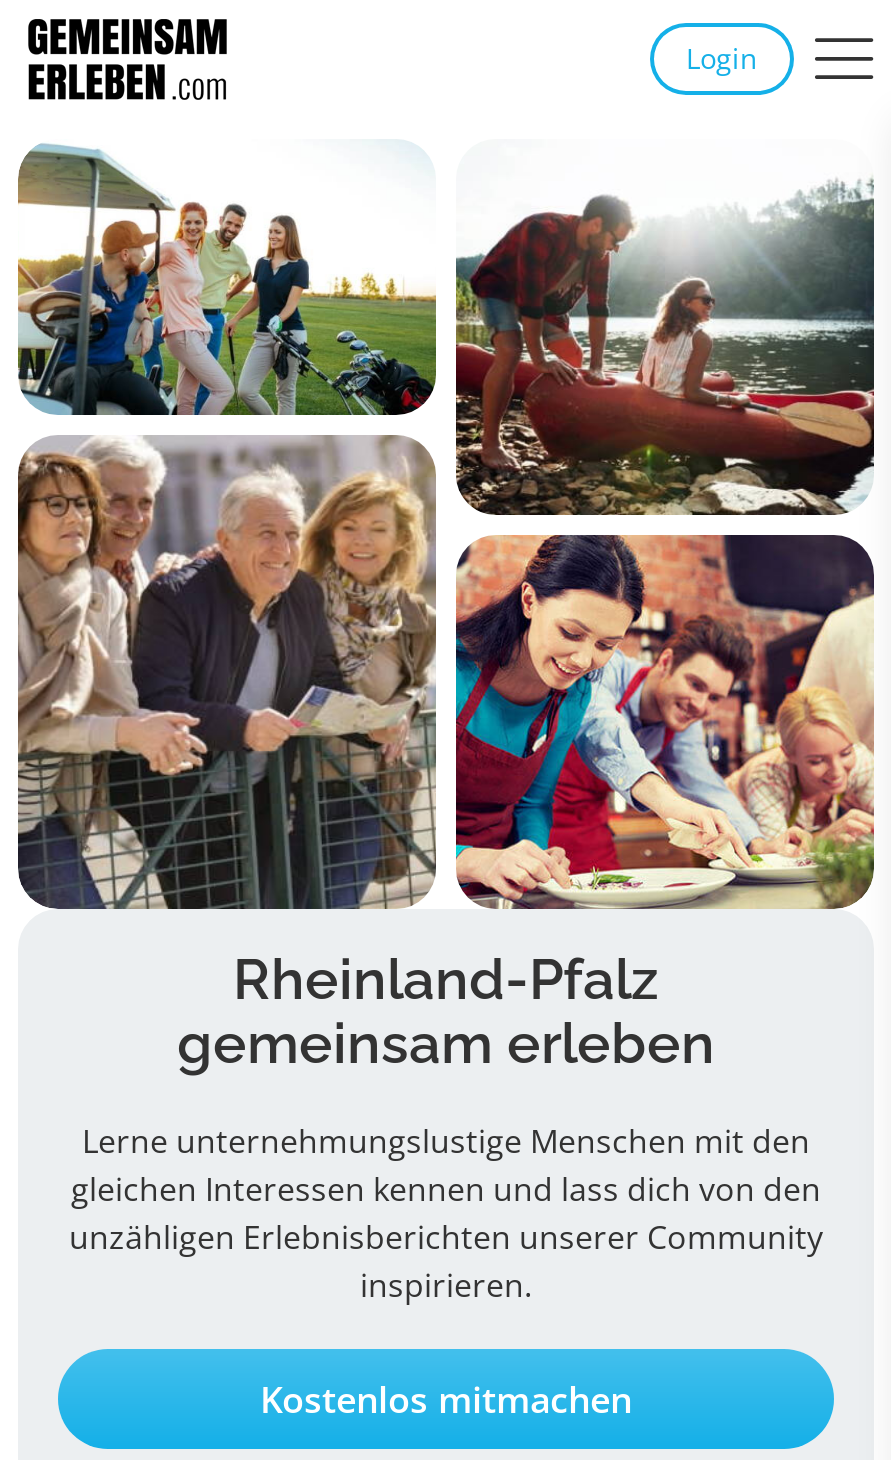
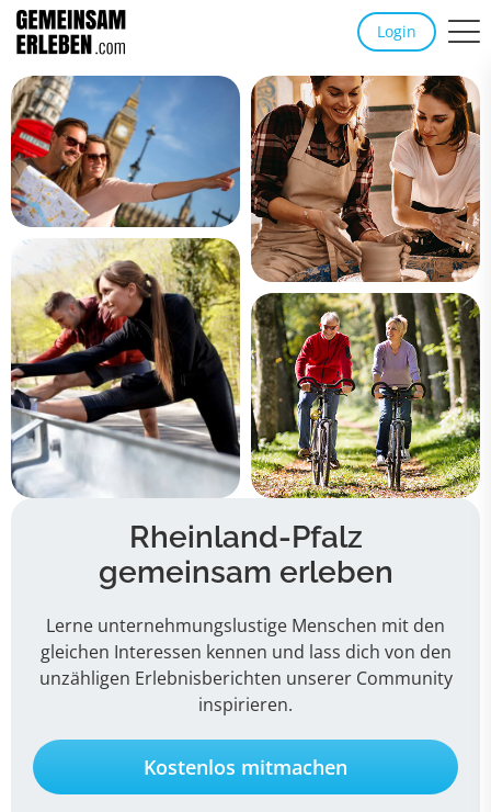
[16,139,438,417] [image] -> [10,75,241,228] [image]
[454,139,876,517] [image] -> [250,75,481,283] [image]
[16,435,438,911] [image] -> [10,238,241,498] [image]
[454,533,874,911] [image] -> [250,292,481,499] [image]

